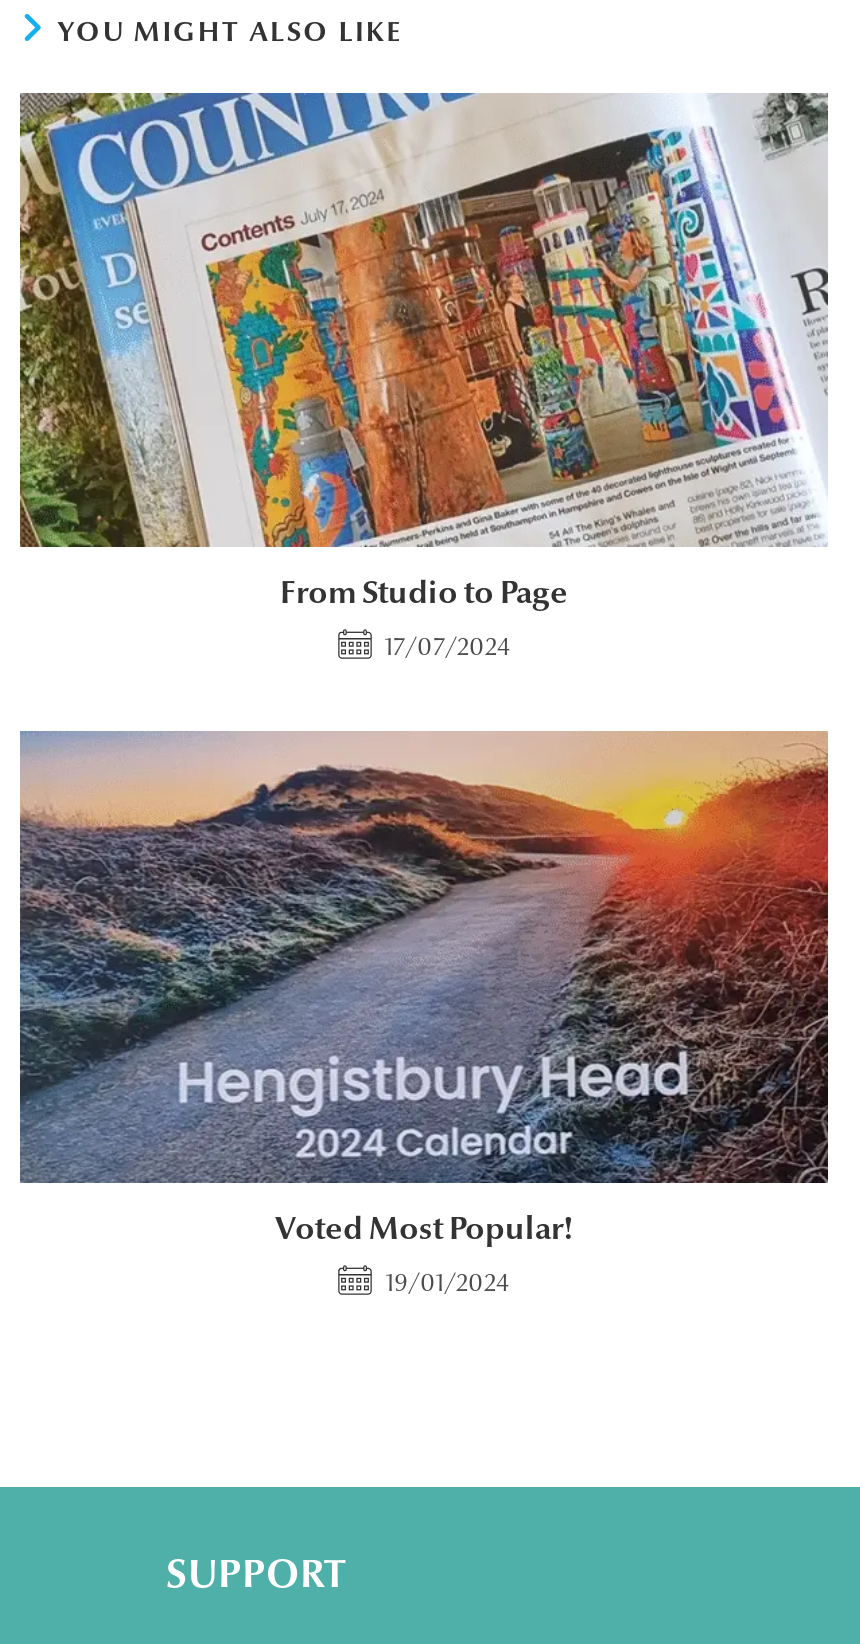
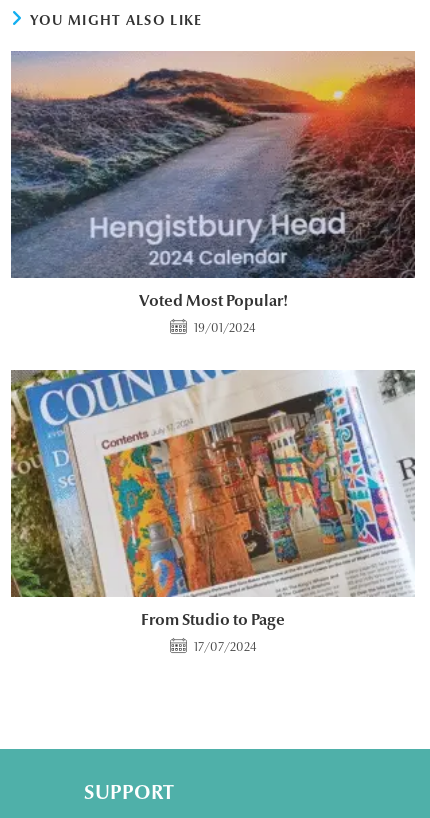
moved [18,92,830,660] -> [10,369,416,654]: [image] | From Studio to Page | 17/07/2024
moved [16,734,832,1297] -> [9,53,417,335]: [image] | Voted Most Popular! | 19/01/2024

